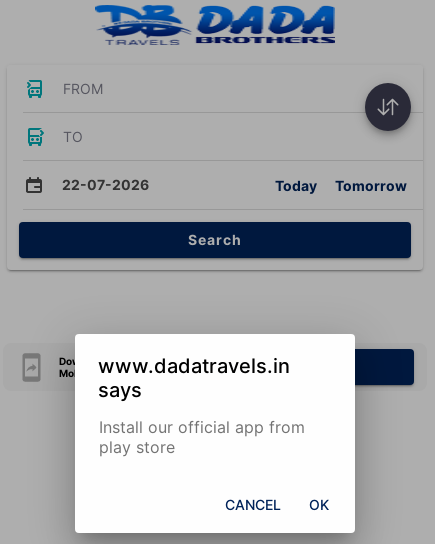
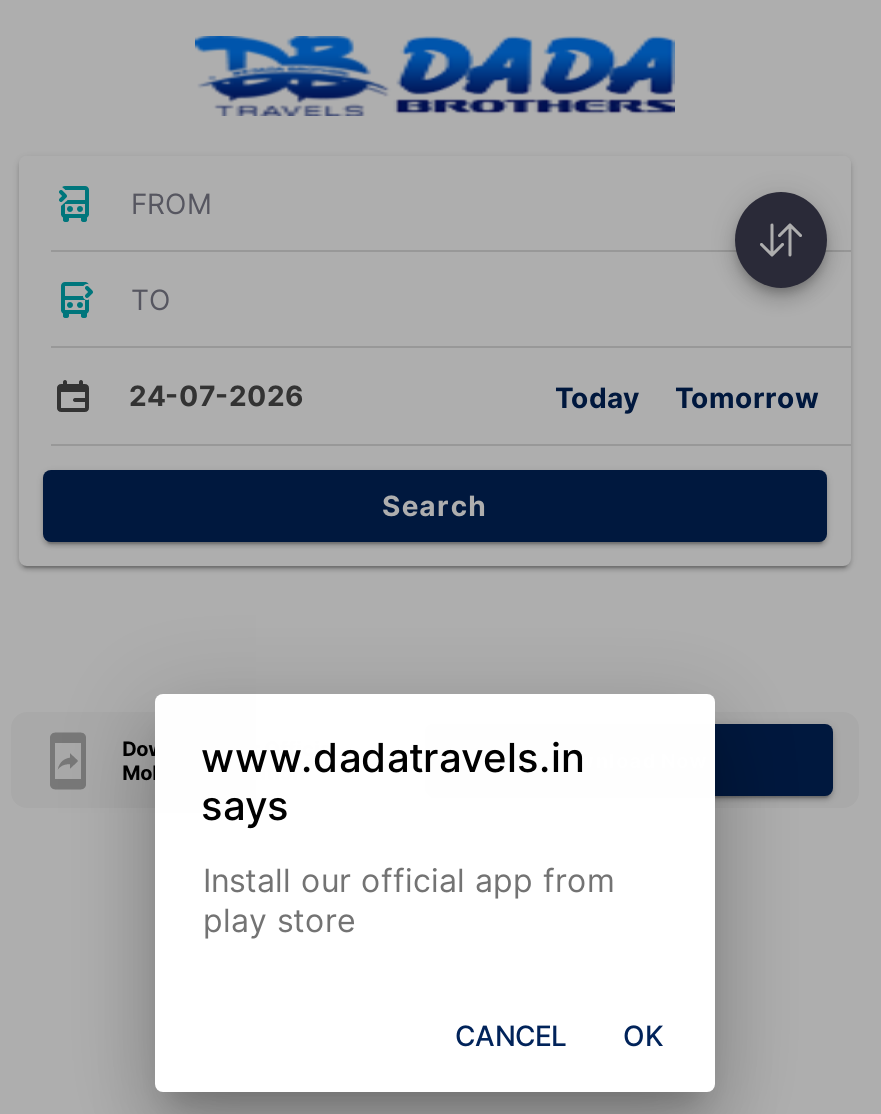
[62,176,149,193] 22-07-2026 -> [129,378,303,412] 24-07-2026

